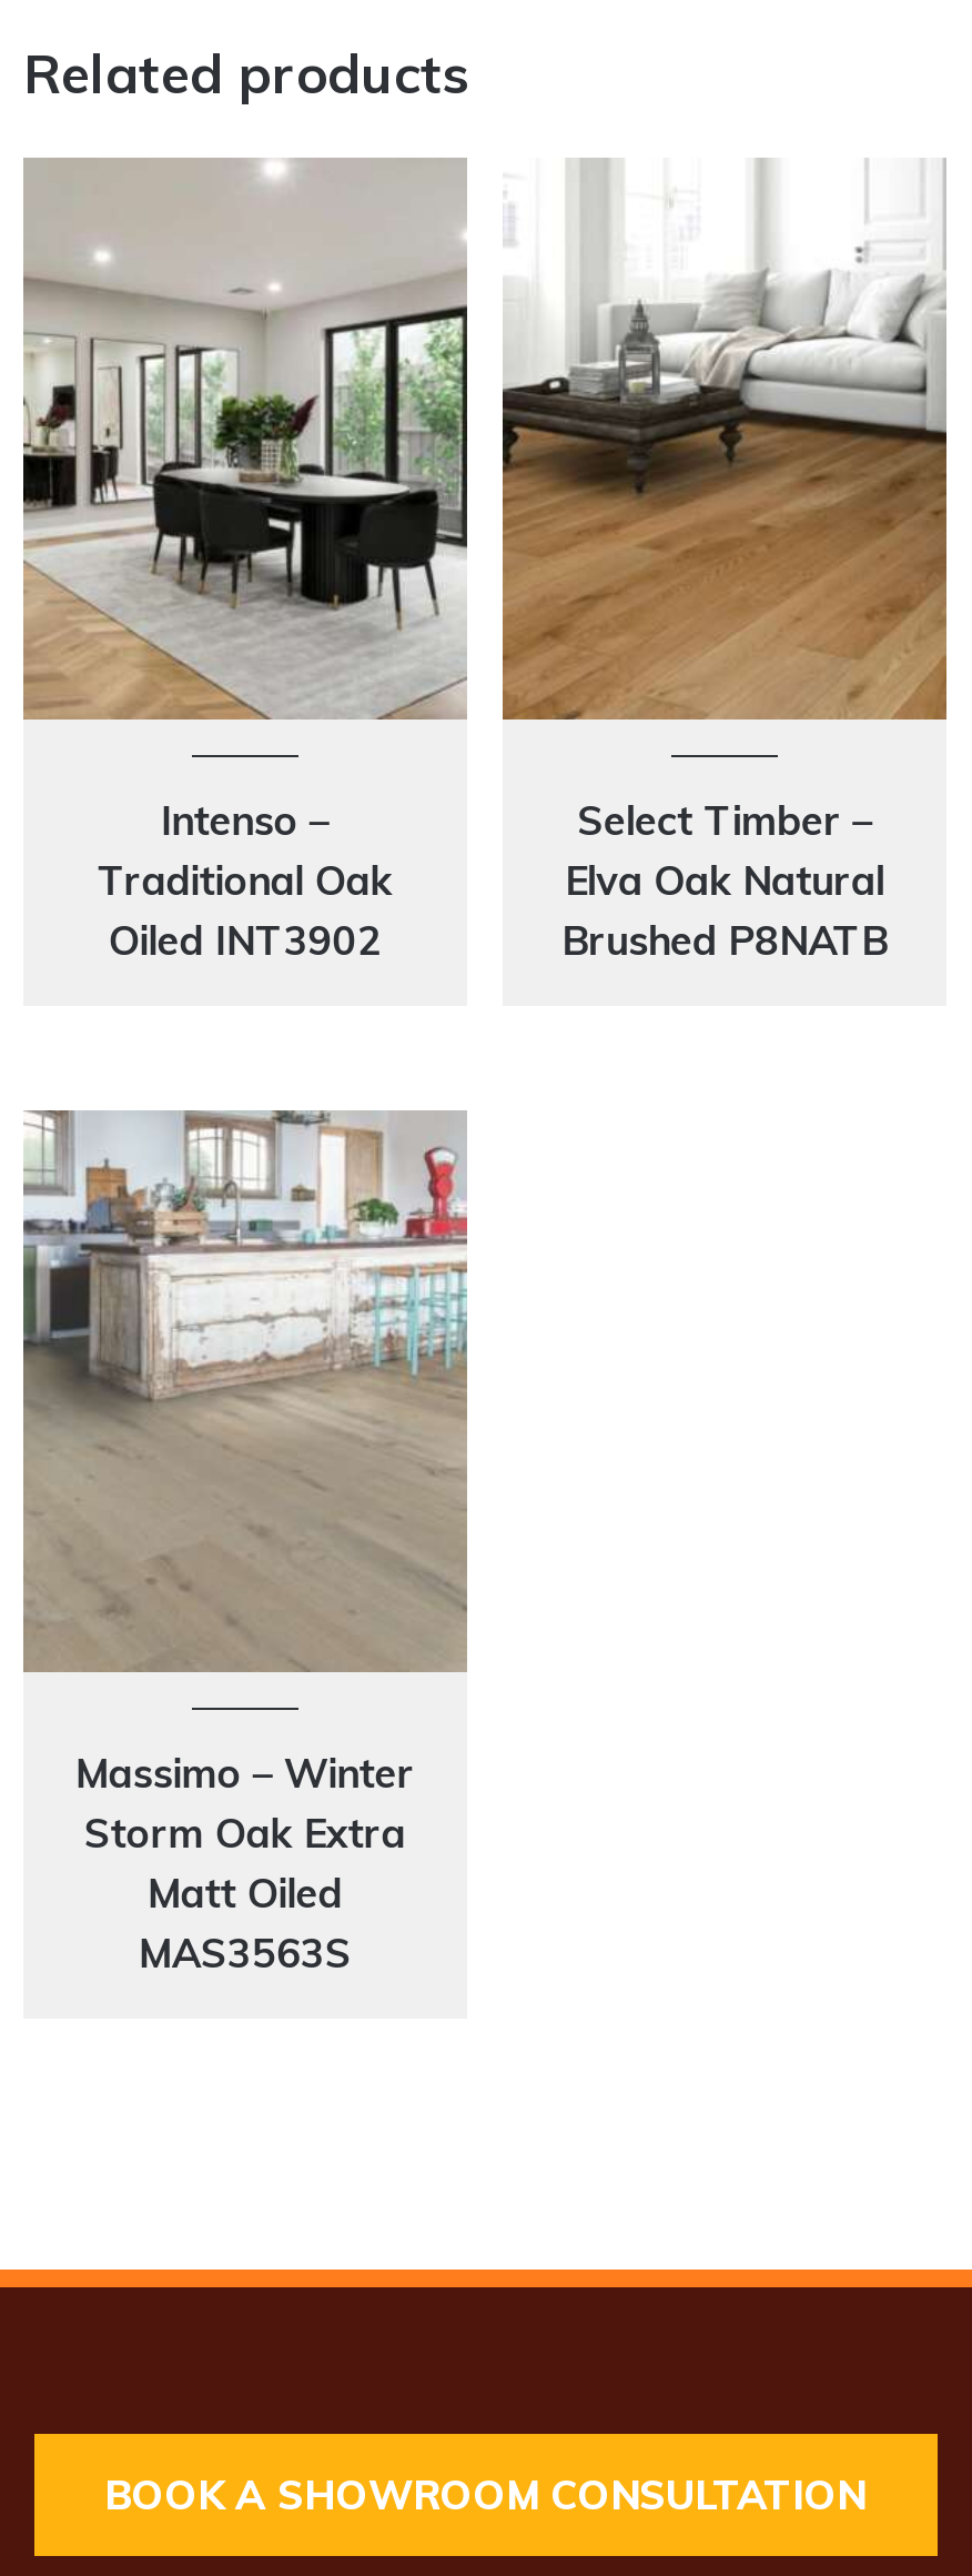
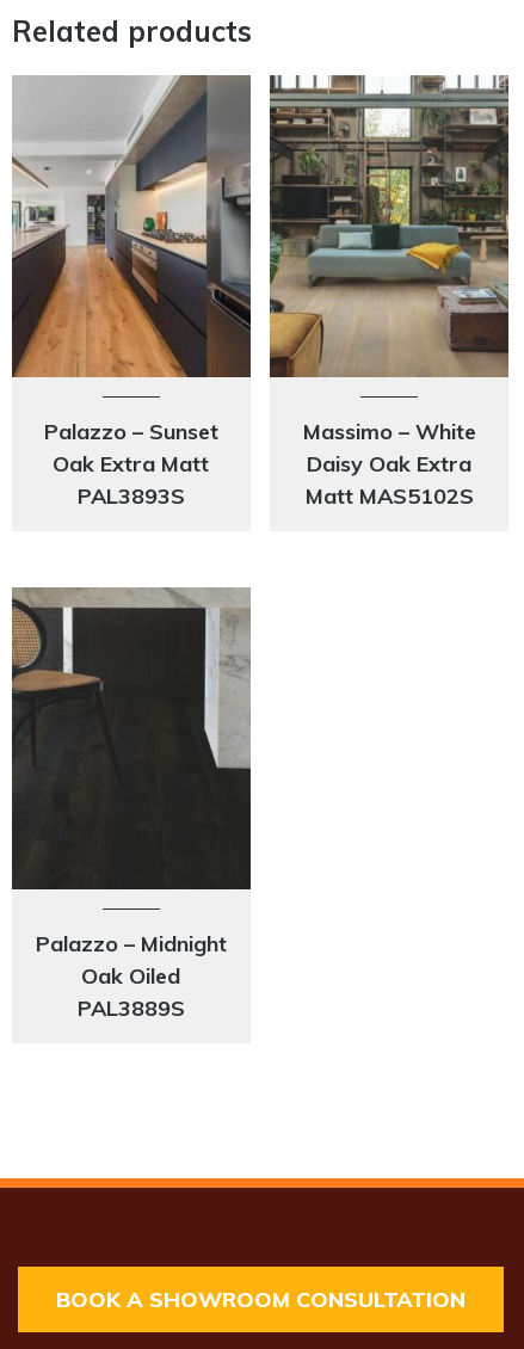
[21,160,467,965] [image] | Intenso – | Traditional Oak | Oiled INT3902 -> [11,75,252,509] [image] | Palazzo – Sunset | Oak Extra Matt | PAL3893S
[500,158,949,965] [image] | Select Timber – | Elva Oak Natural | Brushed P8NATB -> [269,74,510,509] [image] | Massimo – White | Daisy Oak Extra | Matt MAS5102S
[23,1113,469,1978] [image] | Massimo – Winter | Storm Oak Extra | Matt Oiled | MAS3563S -> [11,587,251,1022] [image] | Palazzo – Midnight | Oak Oiled | PAL3889S

